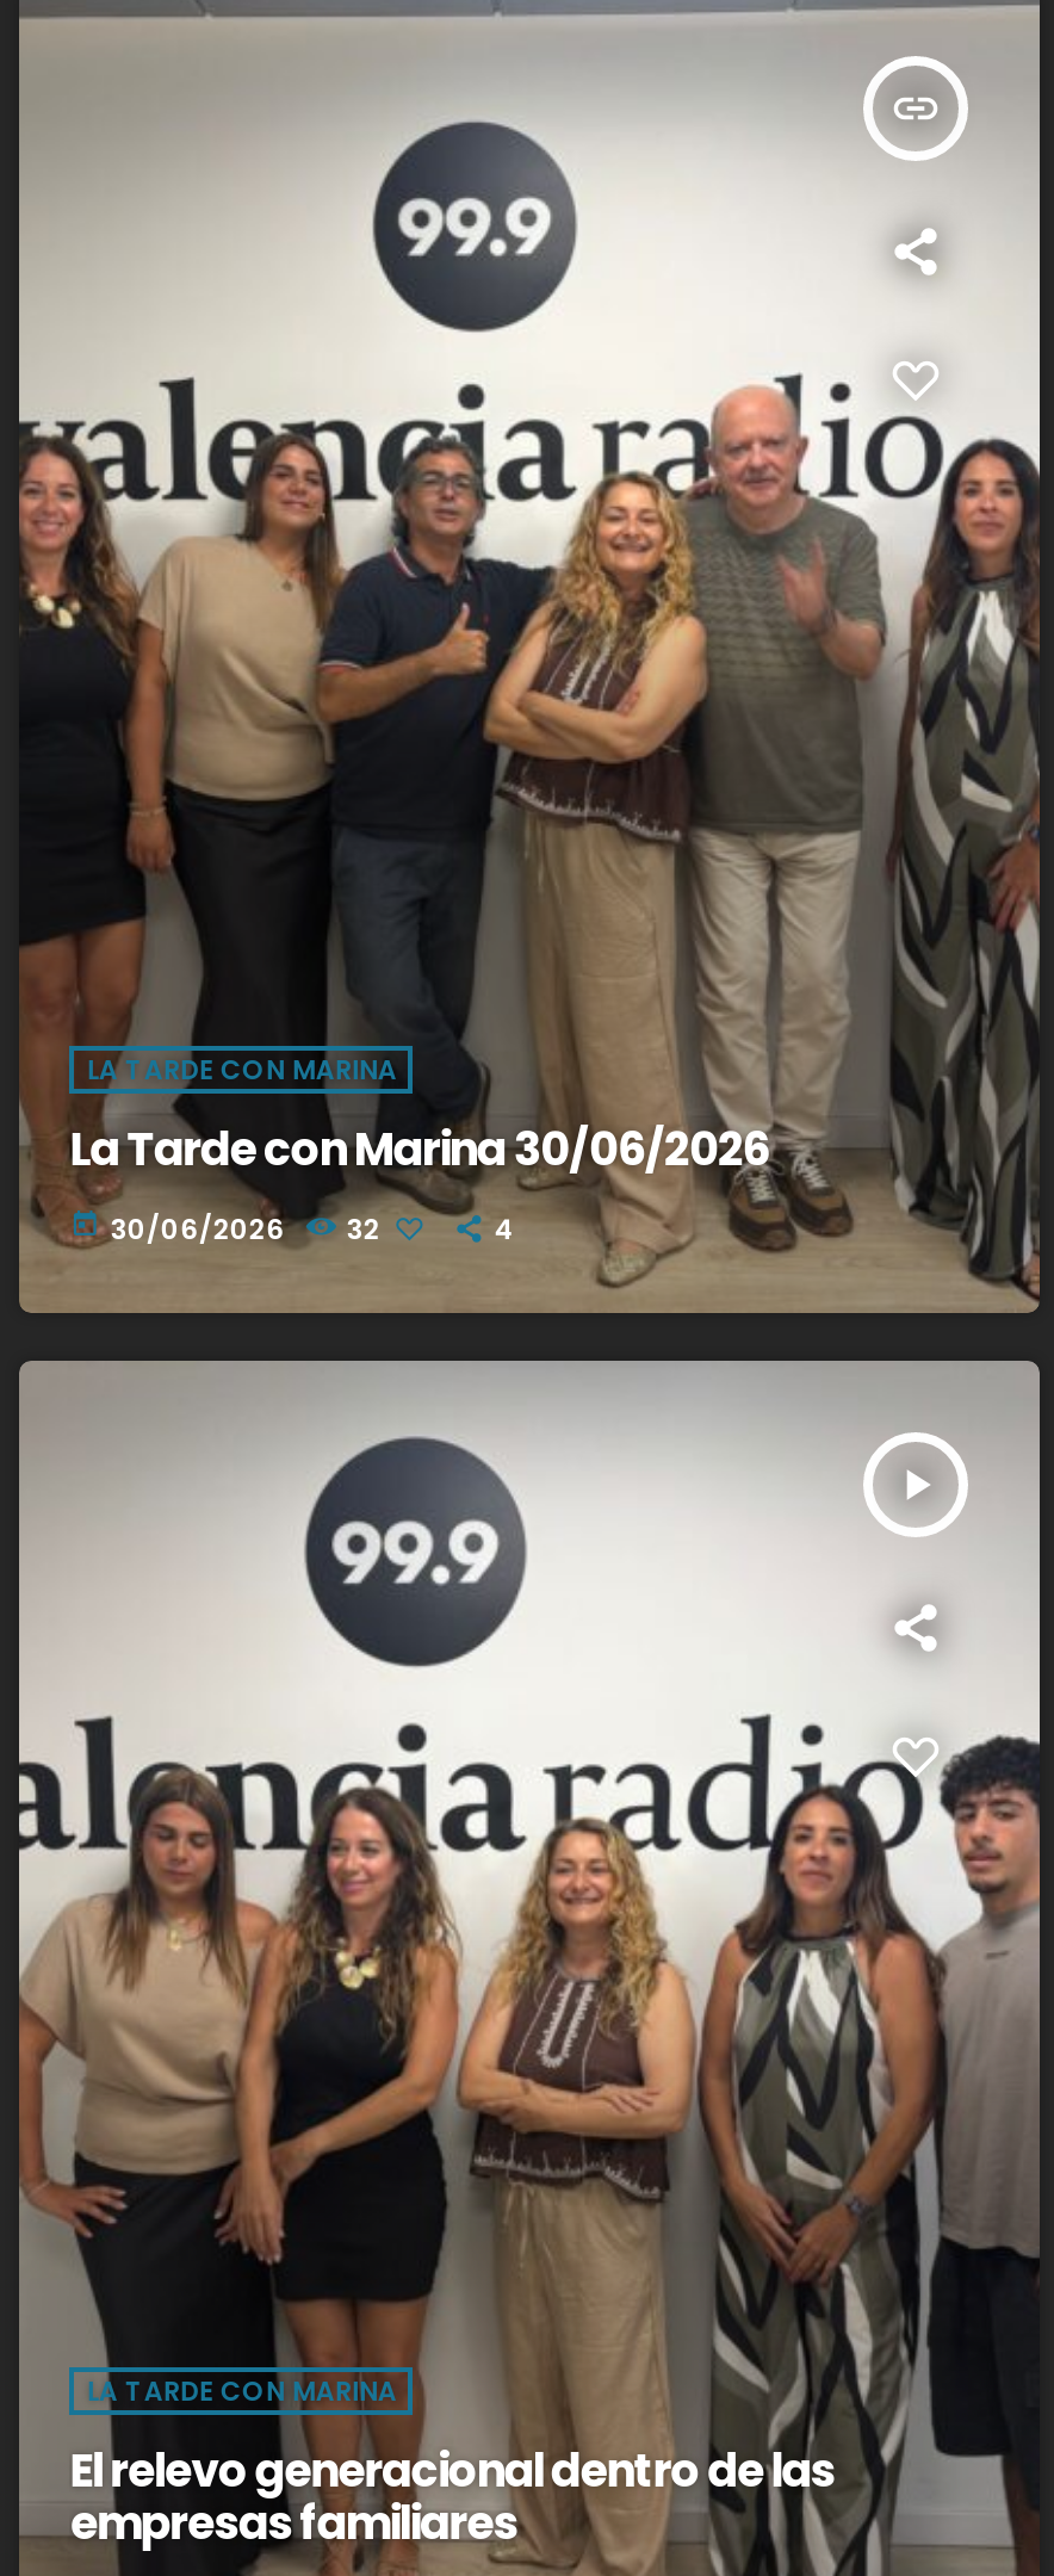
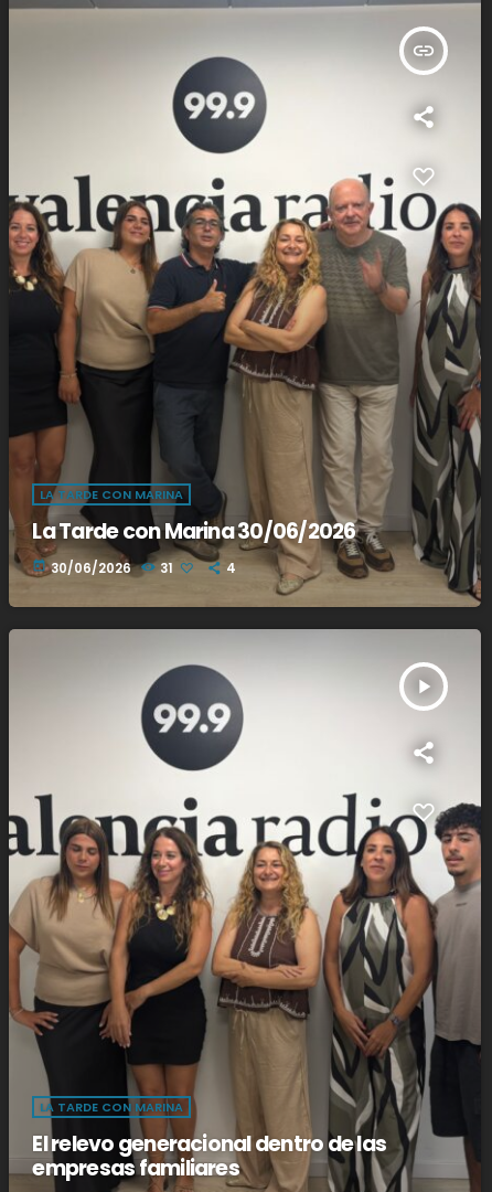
[347,1210,380,1248] 32 -> [160,560,174,578] 31

